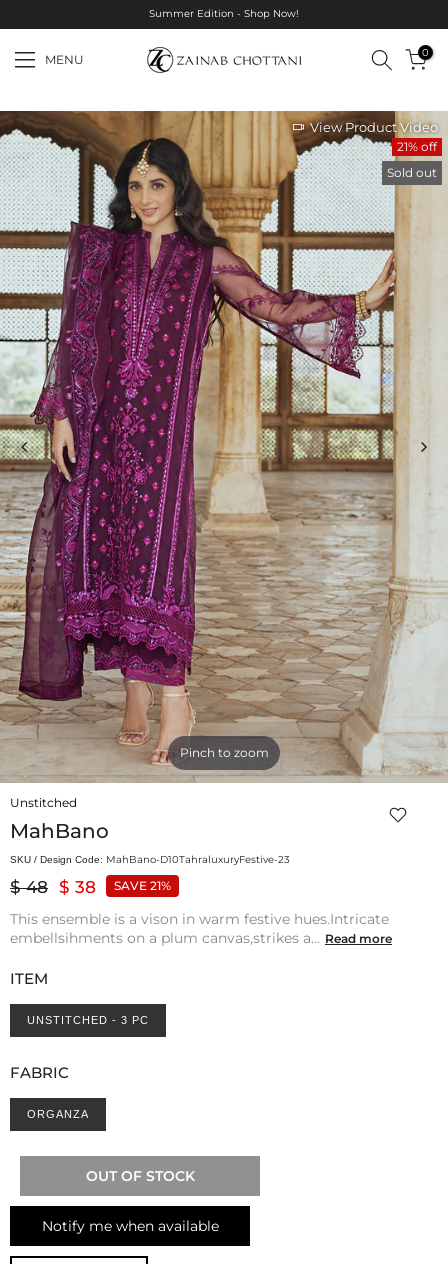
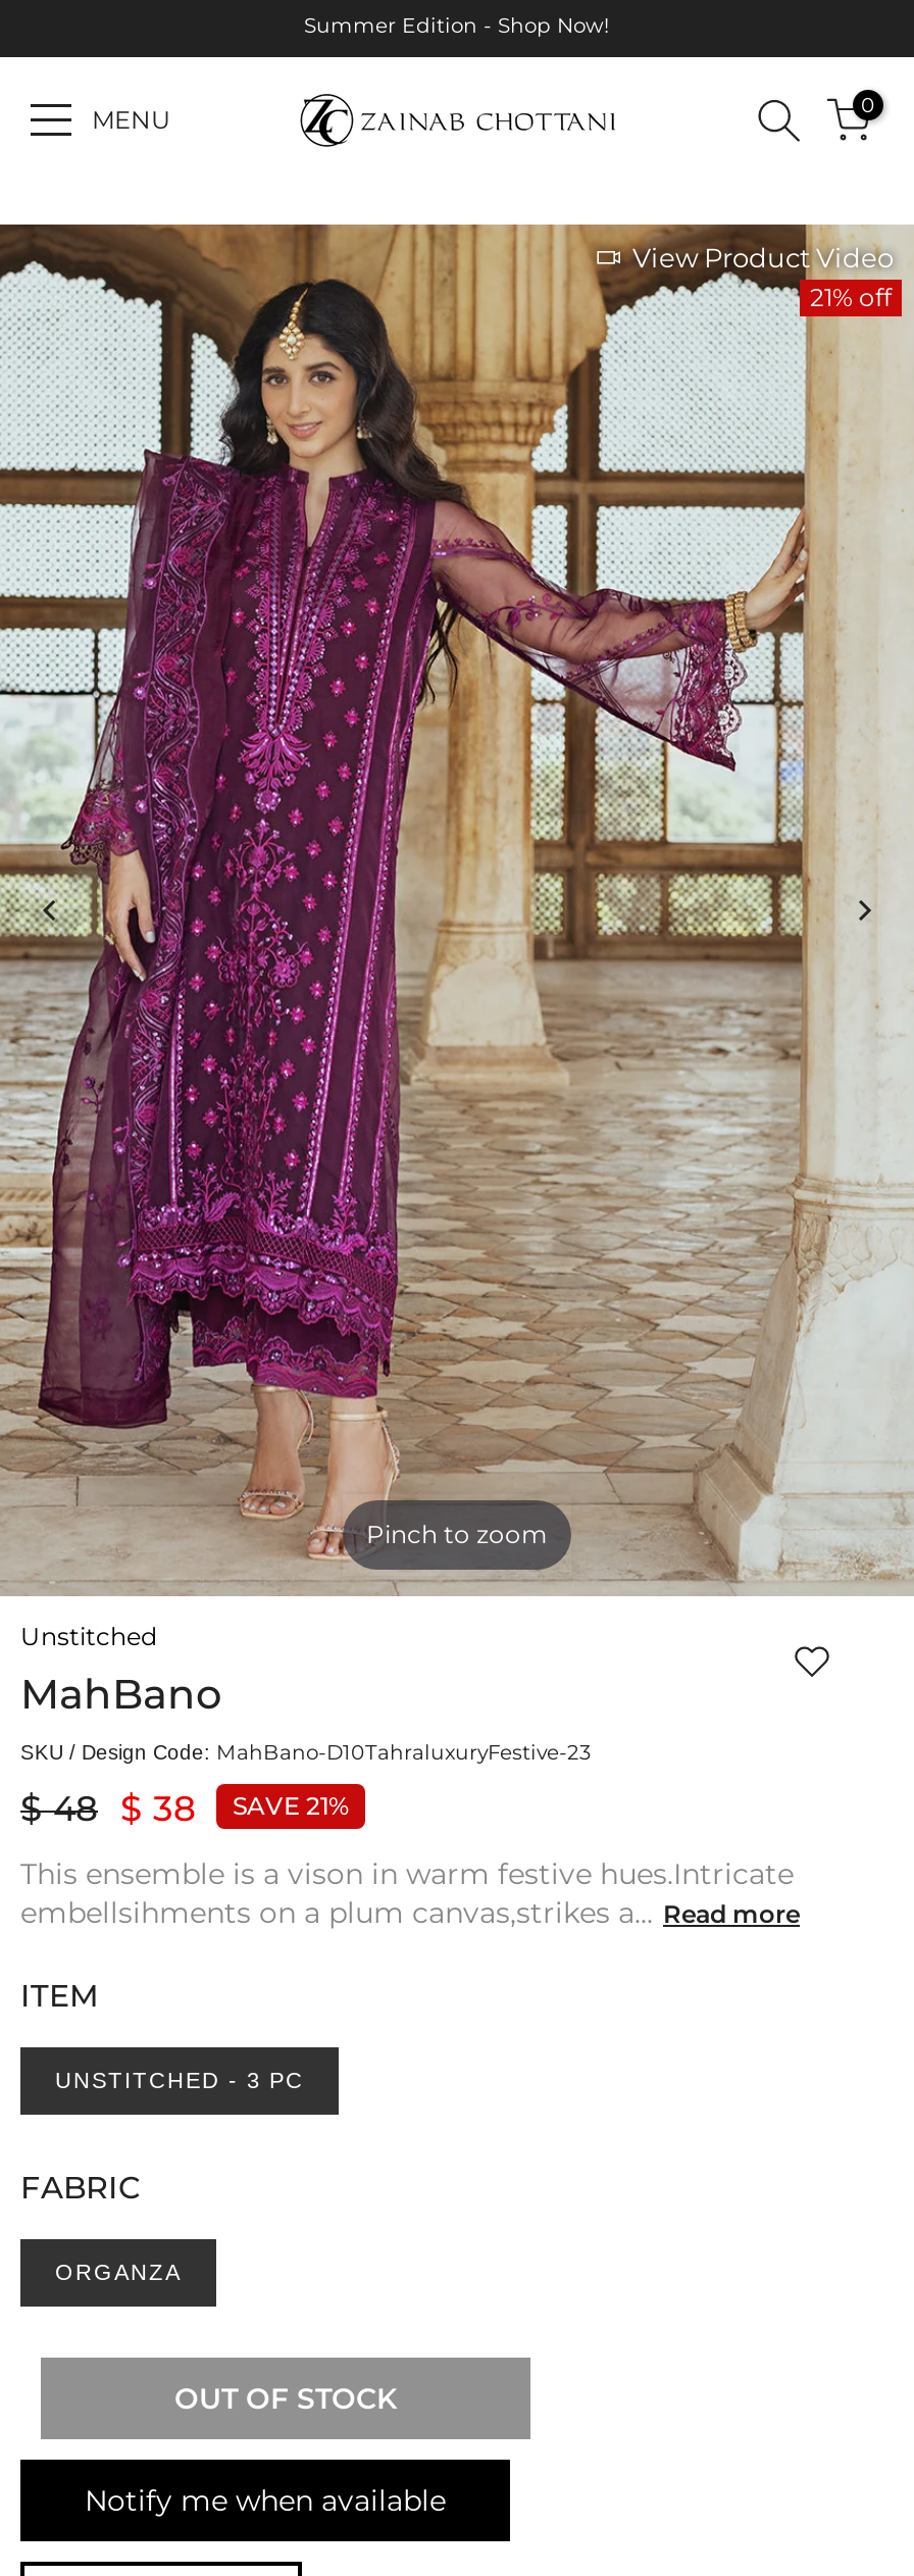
[387,165,437,180] Sold out -> none

